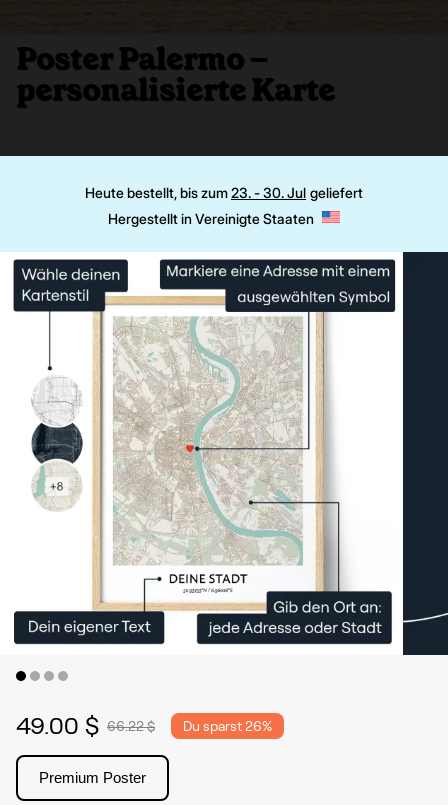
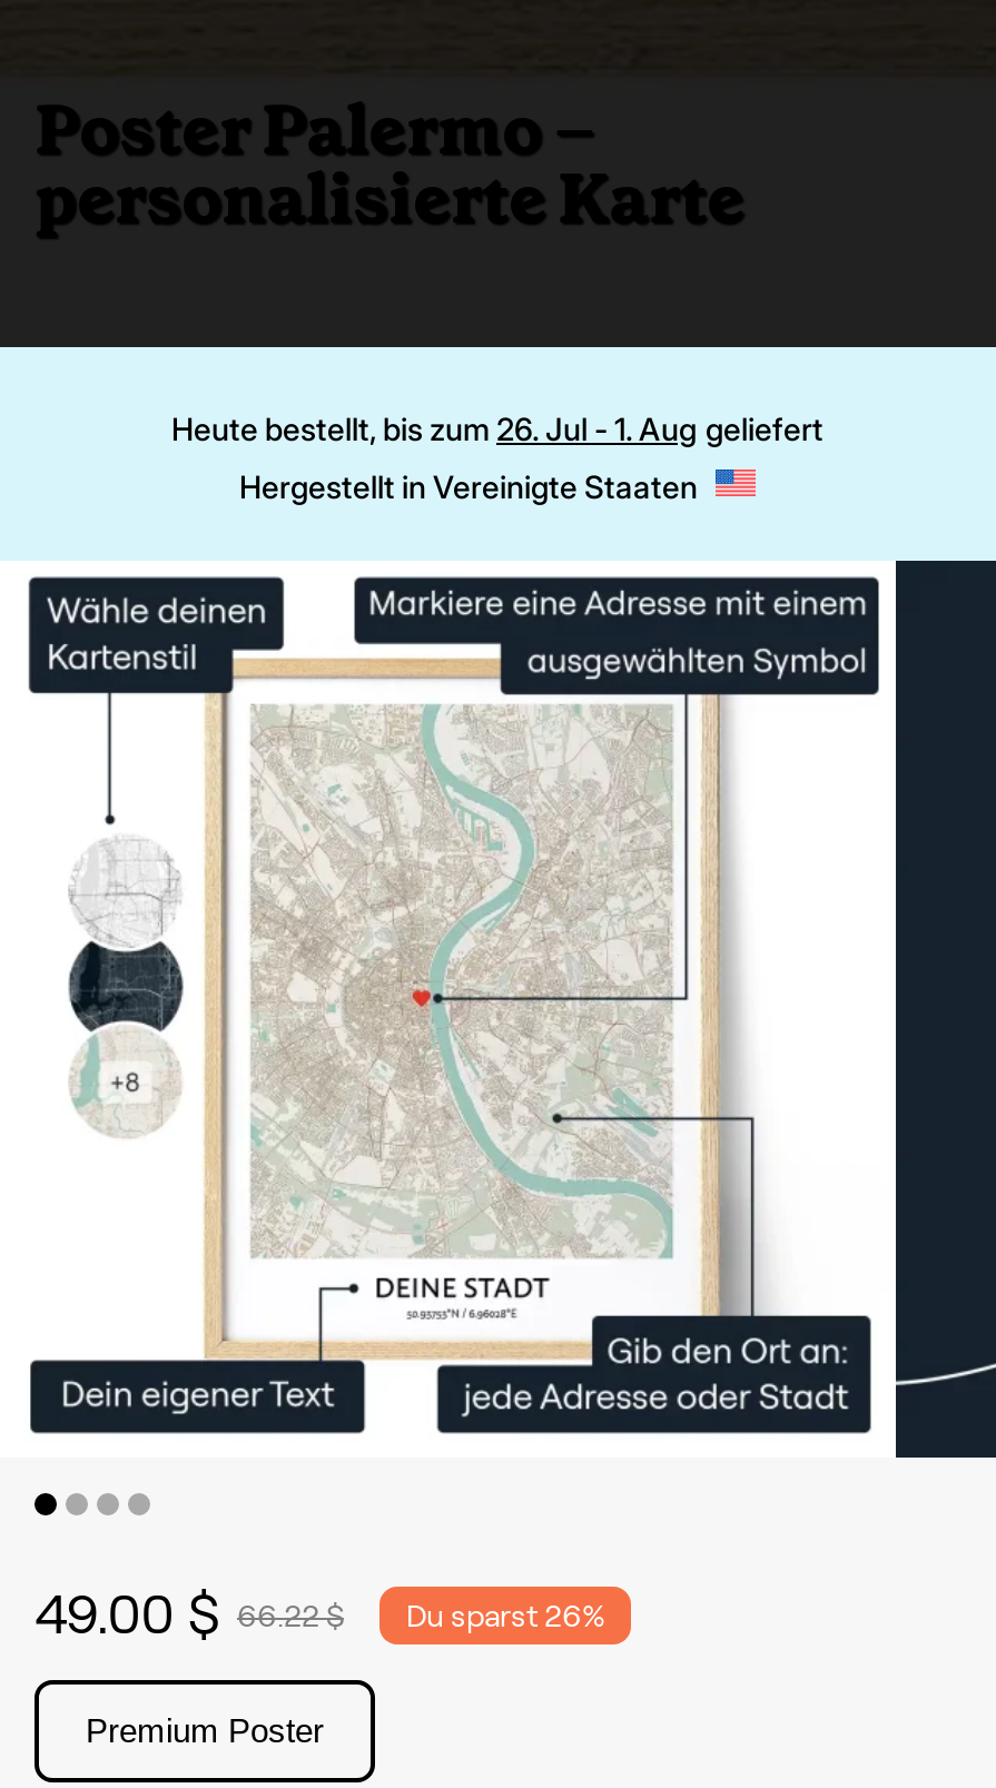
[85,184,363,201] Heute bestellt, bis zum 23. - 30. Jul geliefert -> [171,409,824,447] Heute bestellt, bis zum 26. Jul - 1. Aug geliefert

